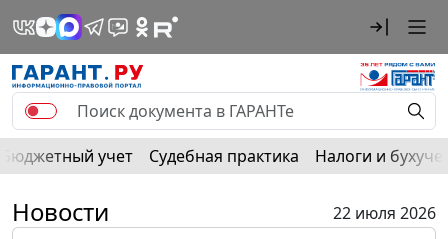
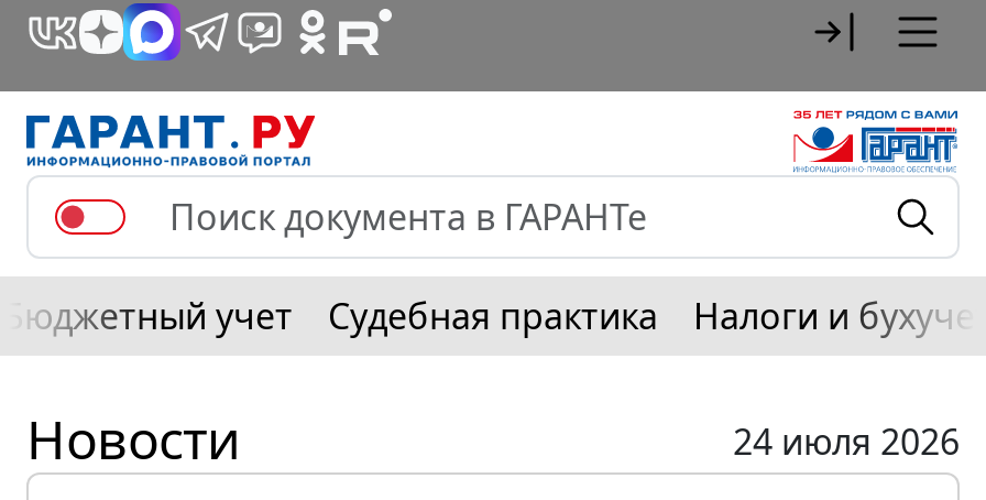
[333,201,436,223] 22 июля 2026 -> [733,416,960,465] 24 июля 2026

